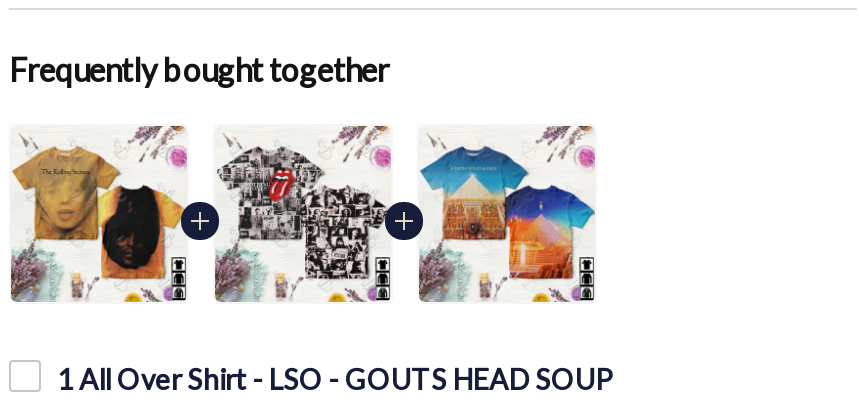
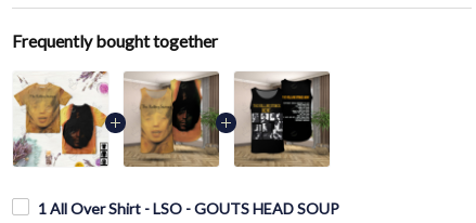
[215,126,393,304] [image] -> [124,71,220,168] [image]
[419,126,597,304] [image] -> [234,71,331,168] [image]

